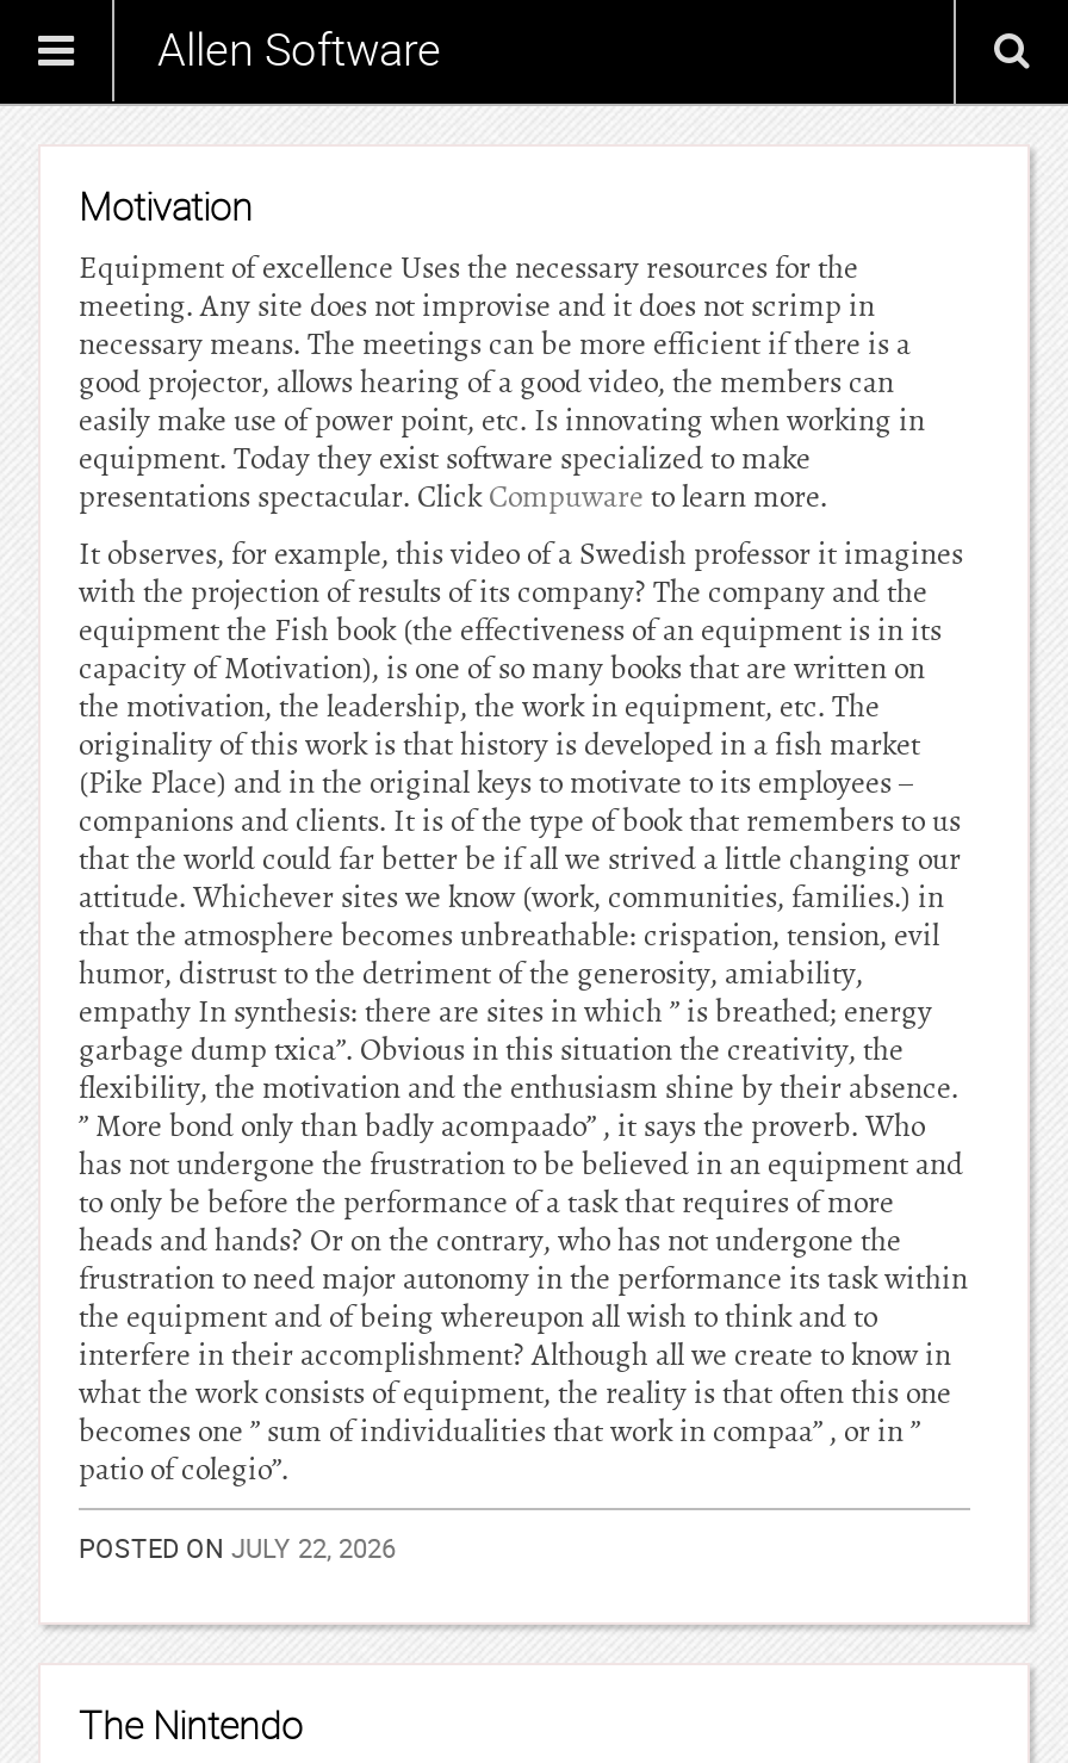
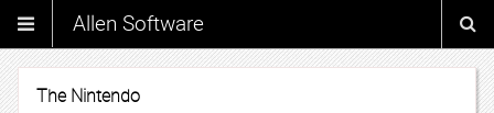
[79,180,968,1565] Motivation | Equipment of excellence Uses the necessary resources for the | meeting. Any site does not improvise and it does not scrimp in | necessary means. The meetings can be more efficient if there is a | good projector, allows hearing of a good video, the members can | easily make use of power point, etc. Is innovating when working in | equipment. Today they exist software specialized to make | presentations spectacular. Click Compuware to learn more. | It observes, for example, this video of a Swedish professor it imagines | with the projection of results of its company? The company and the | equipment the Fish book (the effectiveness of an equipment is in its | capacity of Motivation), is one of so many books that are written on | the motivation, the leadership, the work in equipment, etc. The | originality of this work is that history is developed in a fish market | (Pike Place) and in the original keys to motivate to its employees – | companions and clients. It is of the type of book that remembers to us | that the world could far better be if all we strived a little changing our | attitude. Whichever sites we know (work, communities, families.) in | that the atmosphere becomes unbreathable: crispation, tension, evil | humor, distrust to the detriment of the generosity, amiability, | empathy In synthesis: there are sites in which ” is breathed; energy | garbage dump txica”. Obvious in this situation the creativity, the | flexibility, the motivation and the enthusiasm shine by their absence. | ” More bond only than badly acompaado” , it says the proverb. Who | has not undergone the frustration to be believed in an equipment and | to only be before the performance of a task that requires of more | heads and hands? Or on the contrary, who has not undergone the | frustration to need major autonomy in the performance its task within | the equipment and of being whereupon all wish to think and to | interfere in their accomplishment? Although all we create to know in | what the work consists of equipment, the reality is that often this one | becomes one ” sum of individualities that work in compaa” , or in ” | patio of colegio”. | POSTED ON JULY 22, 2026 -> none

